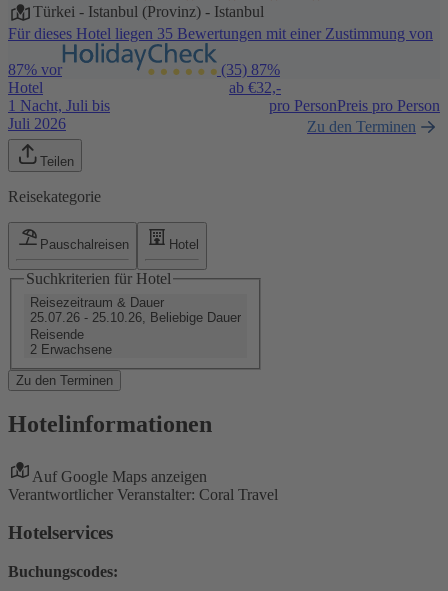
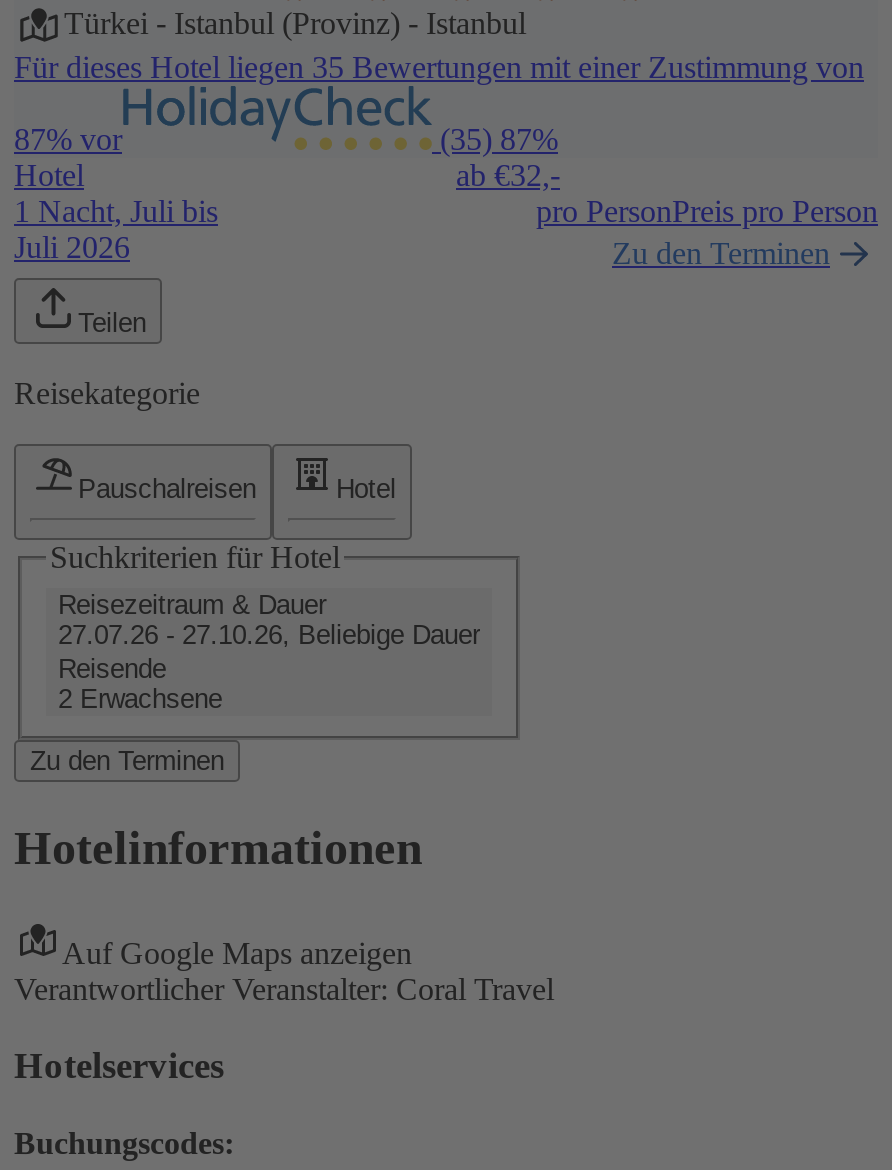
[30,310,241,325] 25.07.26 - 25.10.26, Beliebige Dauer -> [58,620,480,650] 27.07.26 - 27.10.26, Beliebige Dauer

